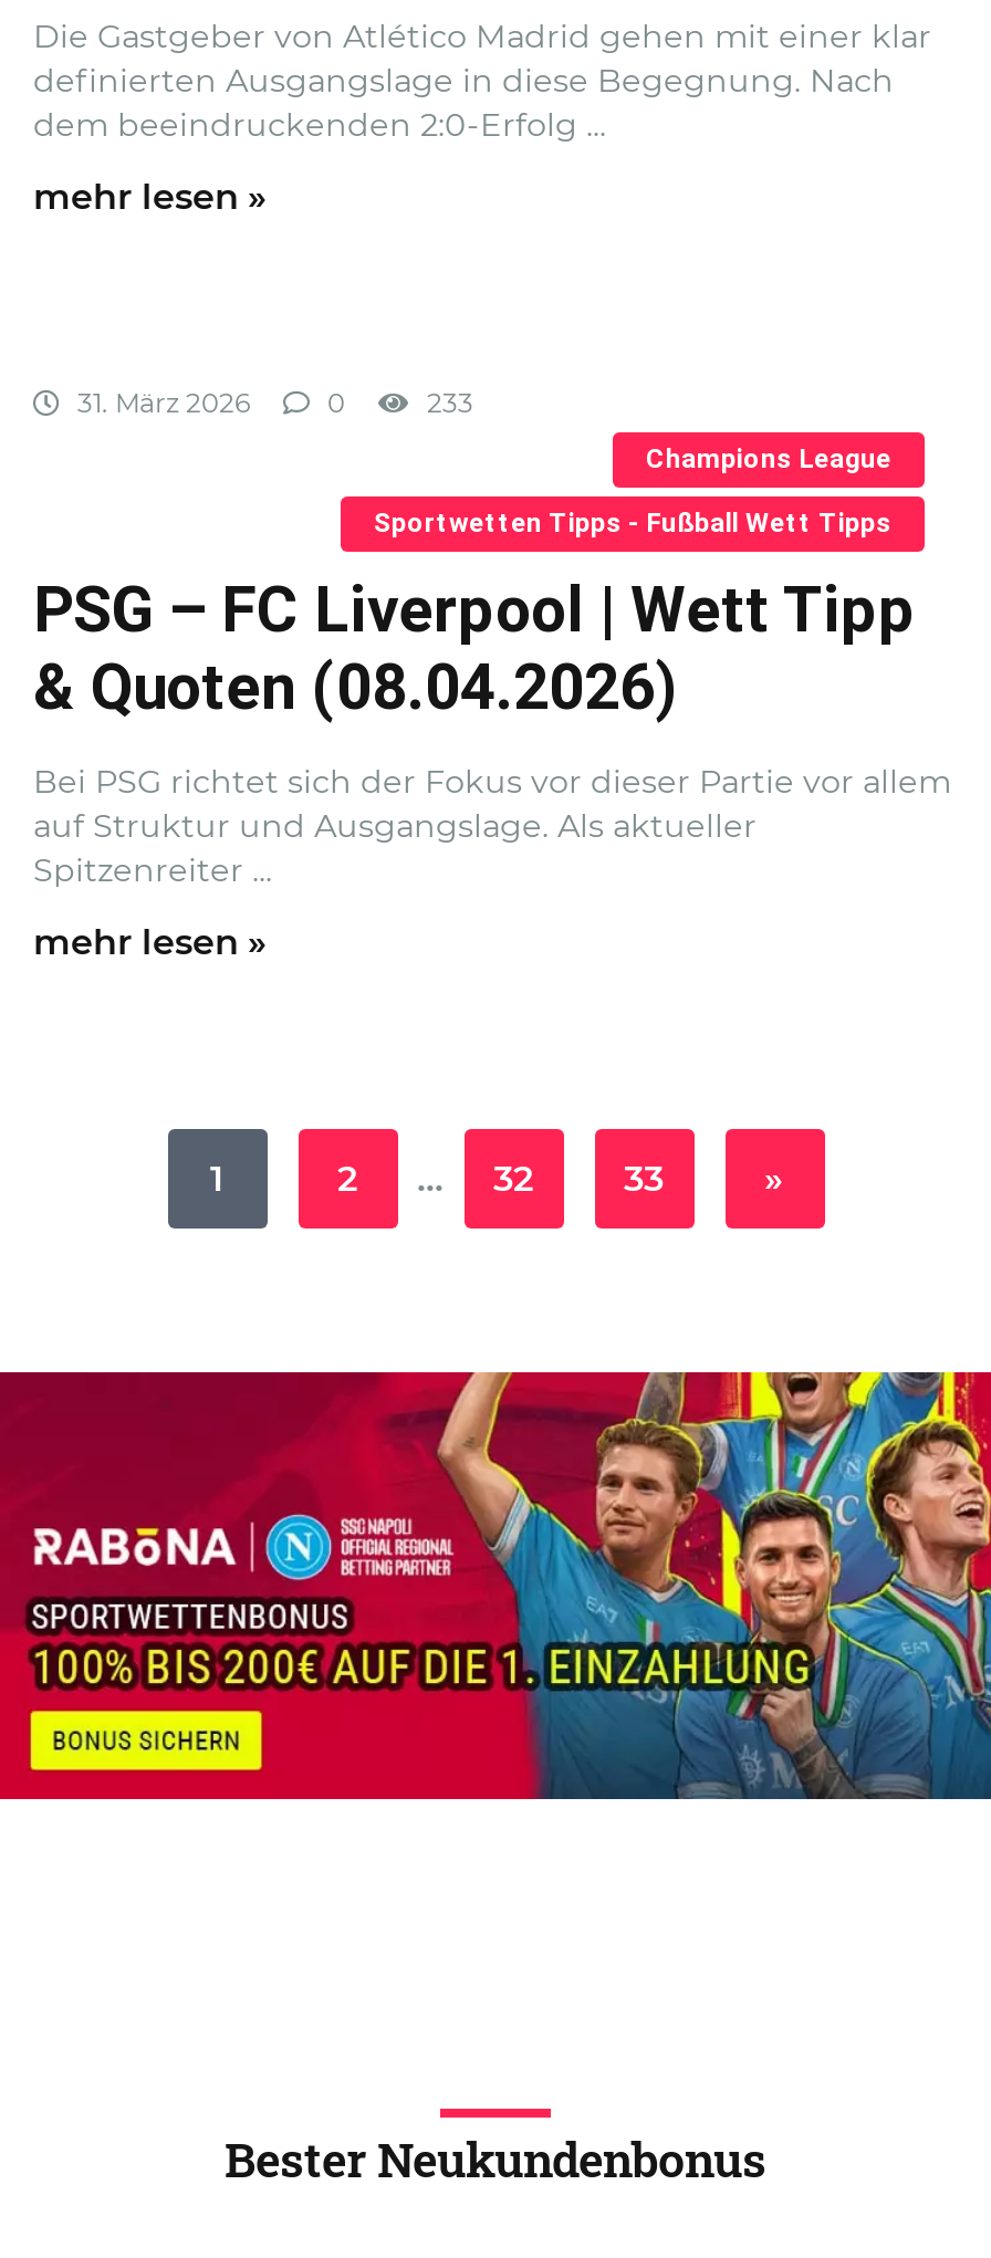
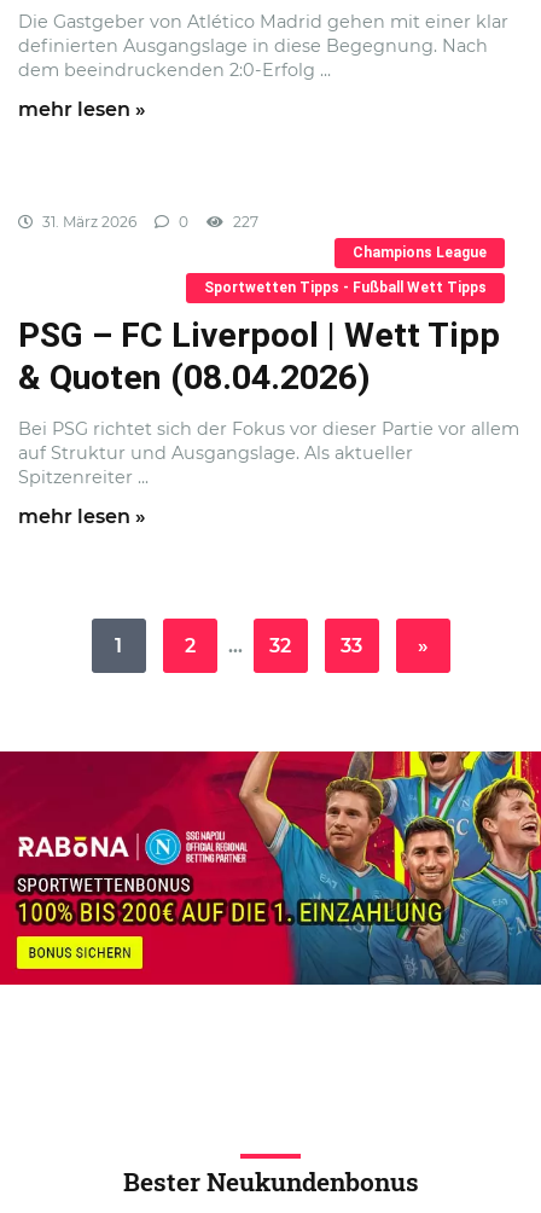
[420,387,473,420] 233 -> [229,213,258,231] 227

